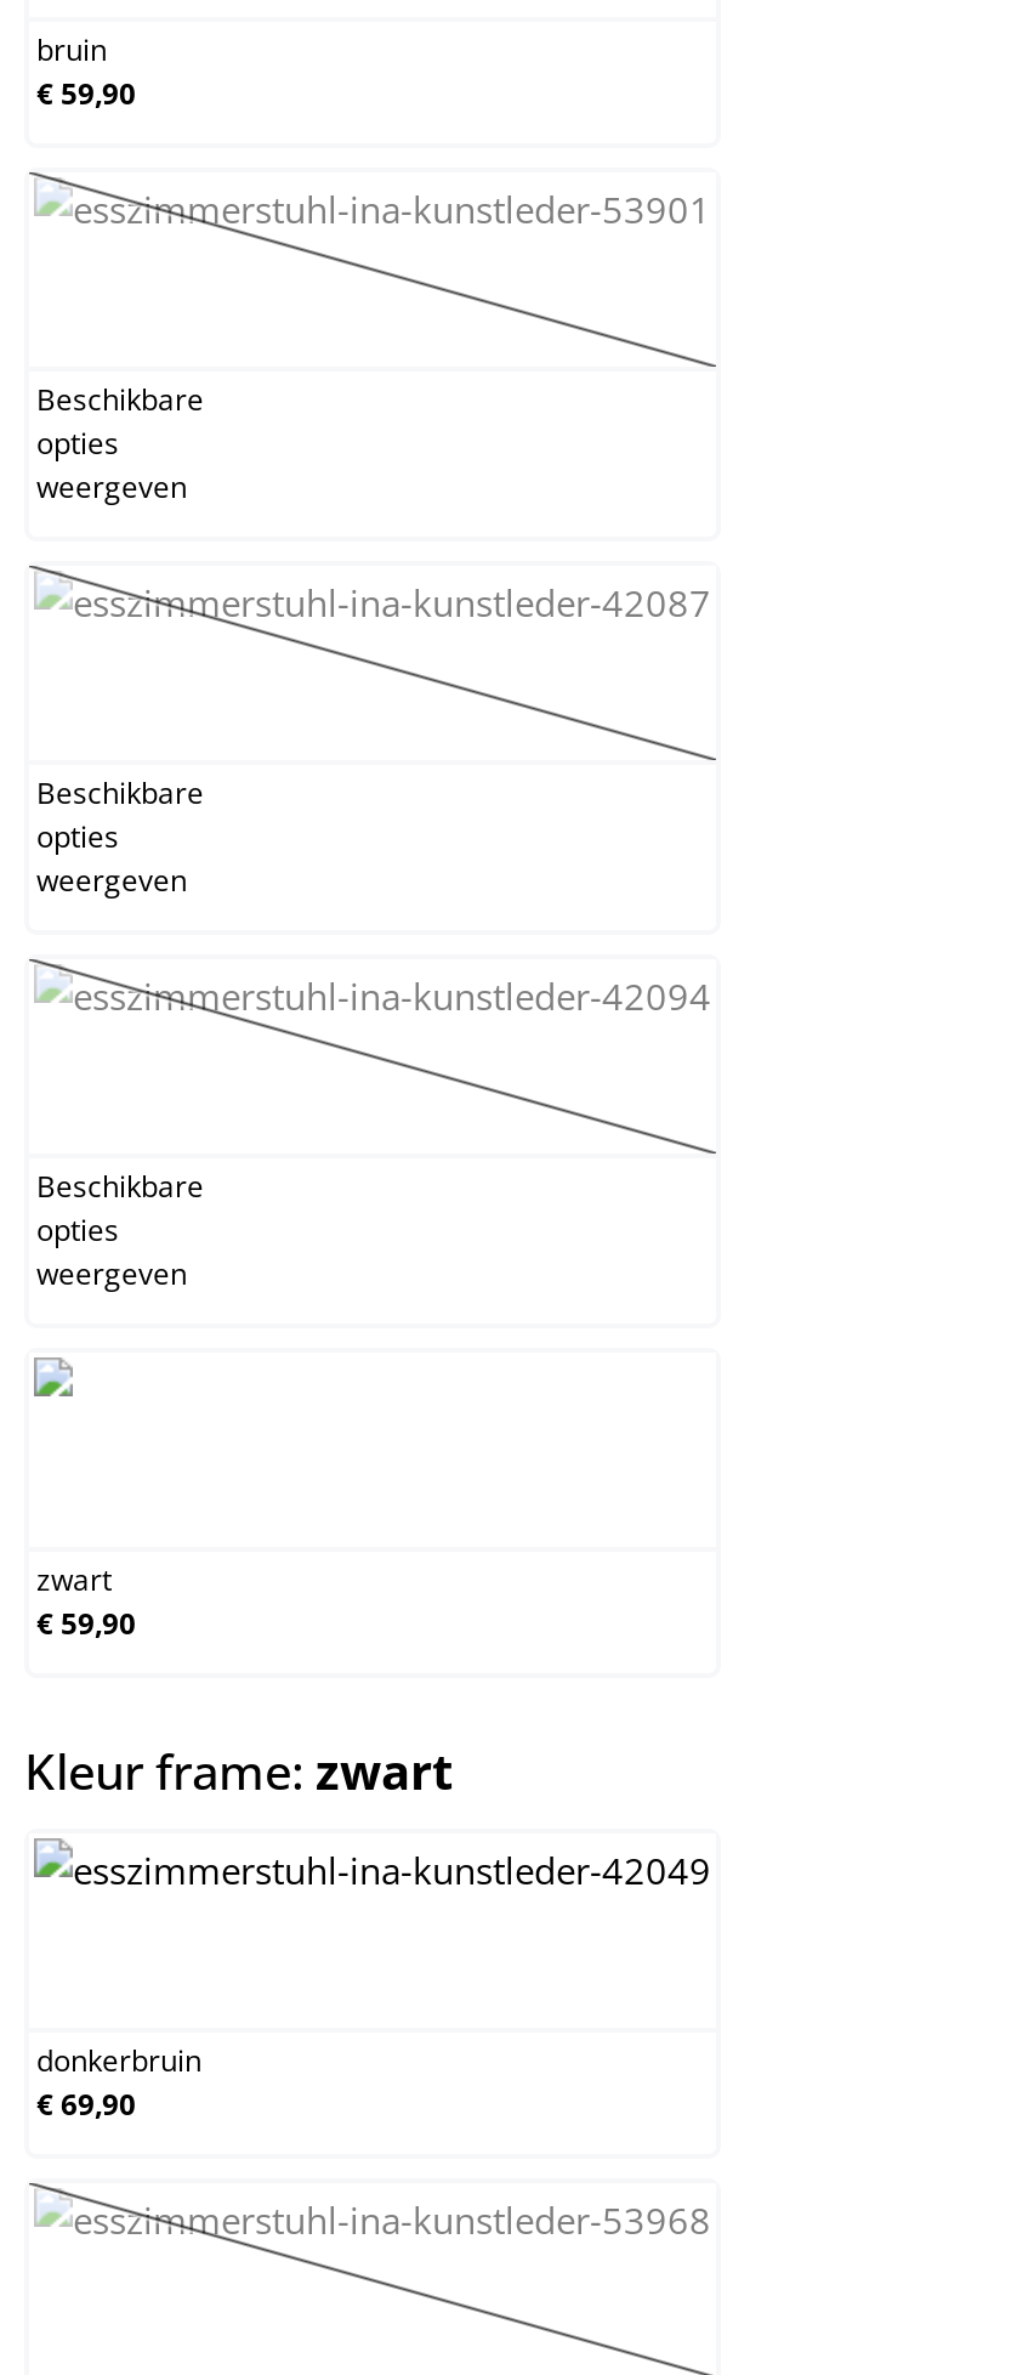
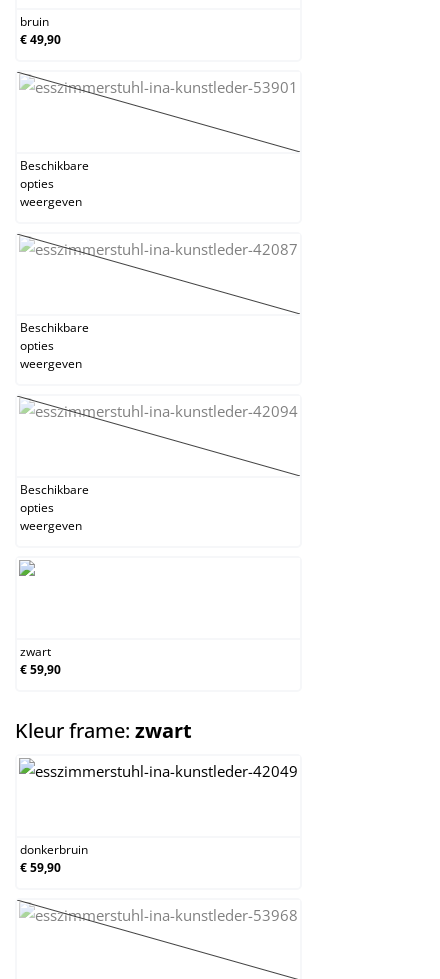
[36,72,136,113] € 59,90 -> [20,31,61,48] € 49,90
[36,2083,136,2124] € 69,90 -> [20,859,61,876] € 59,90

